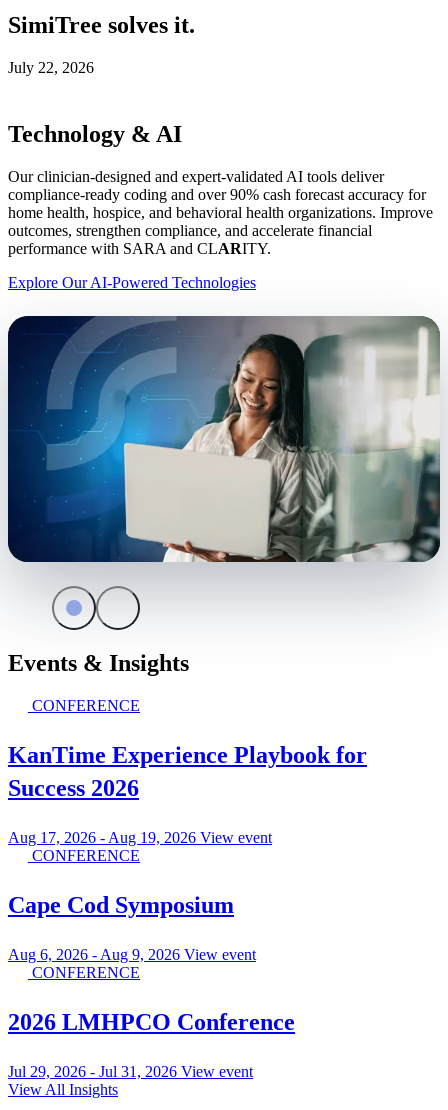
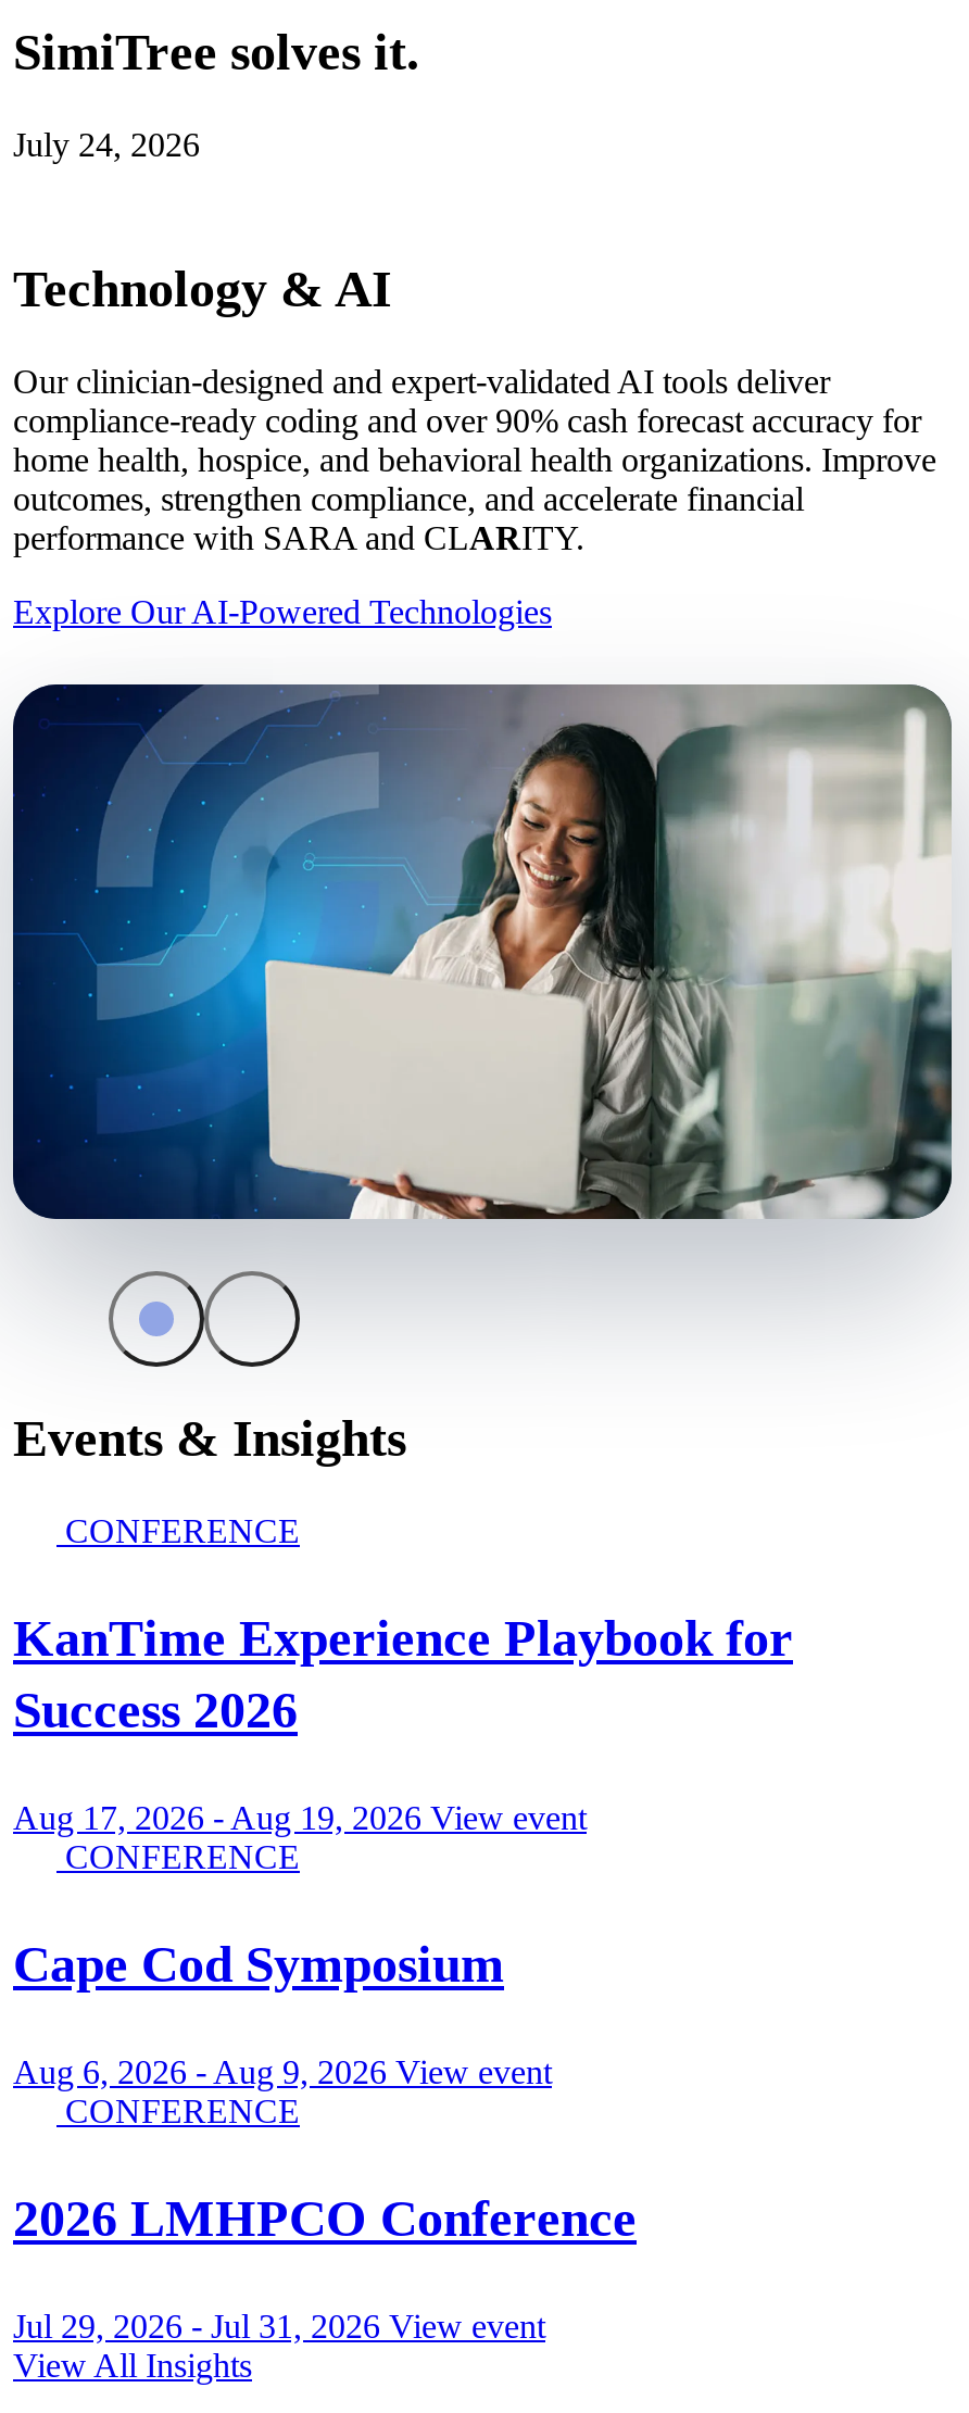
[8,59,94,76] July 22, 2026 -> [13,126,200,163] July 24, 2026

